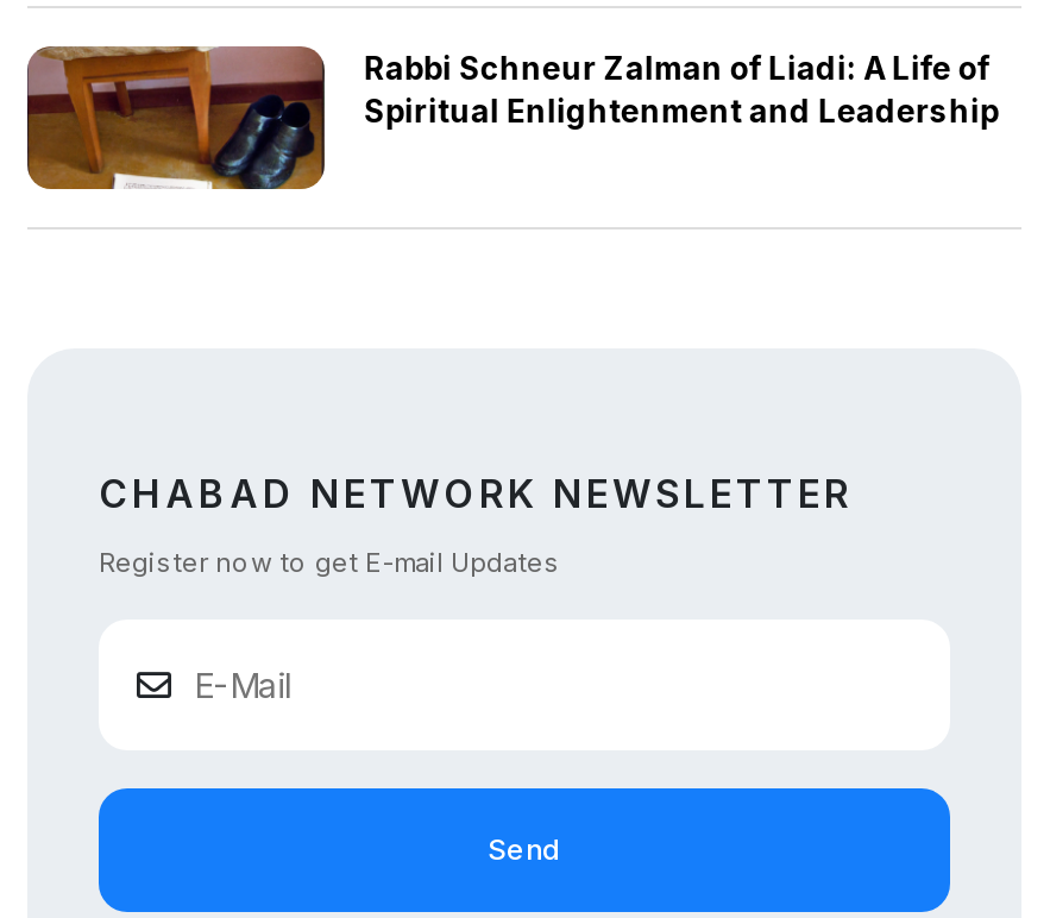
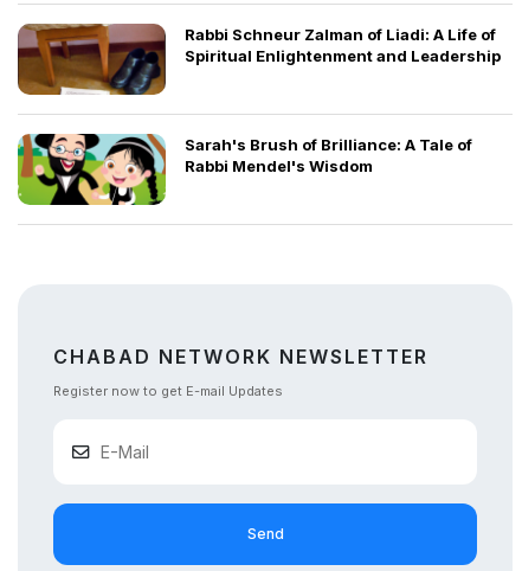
none -> [17,133,473,206] [image] | Sarah's Brush of Brilliance: A Tale of | Rabbi Mendel's Wisdom

